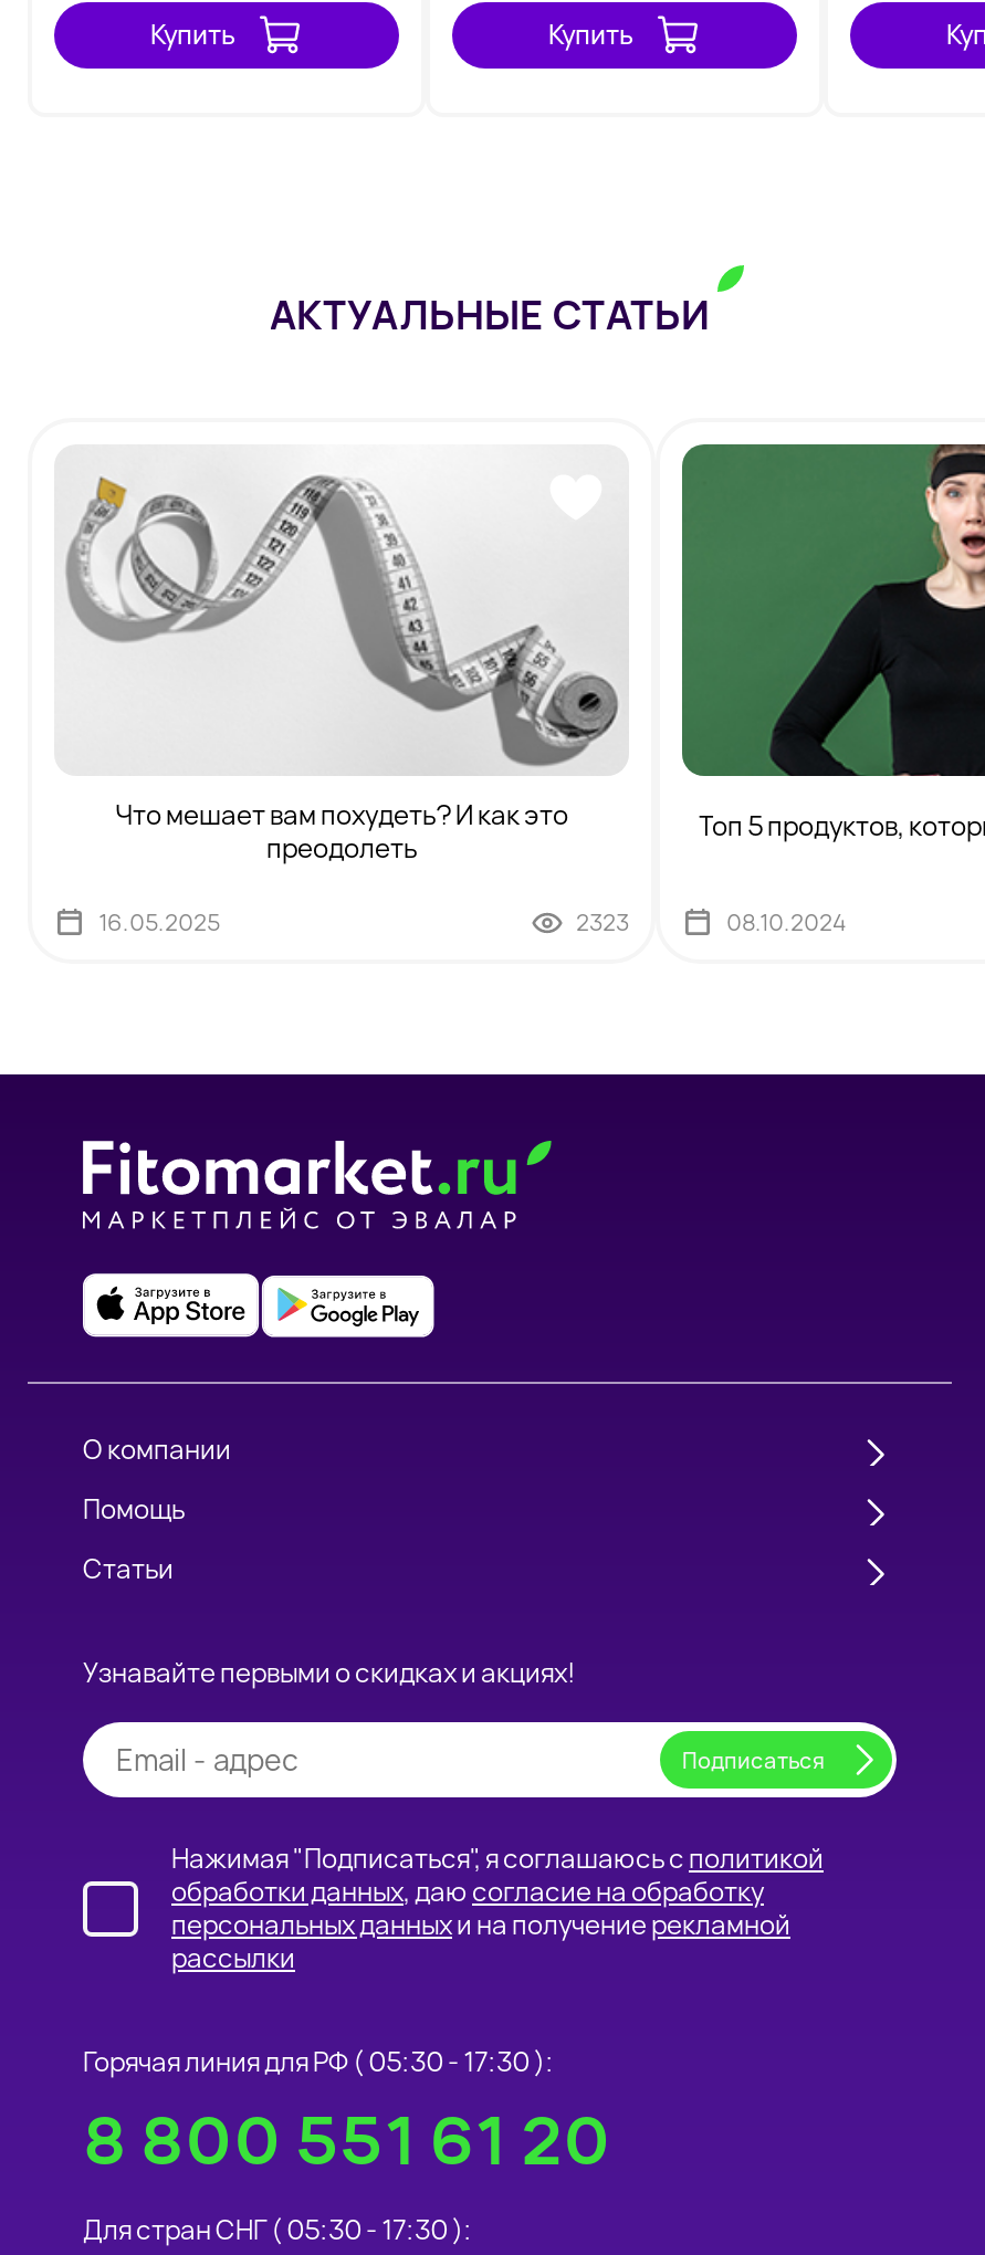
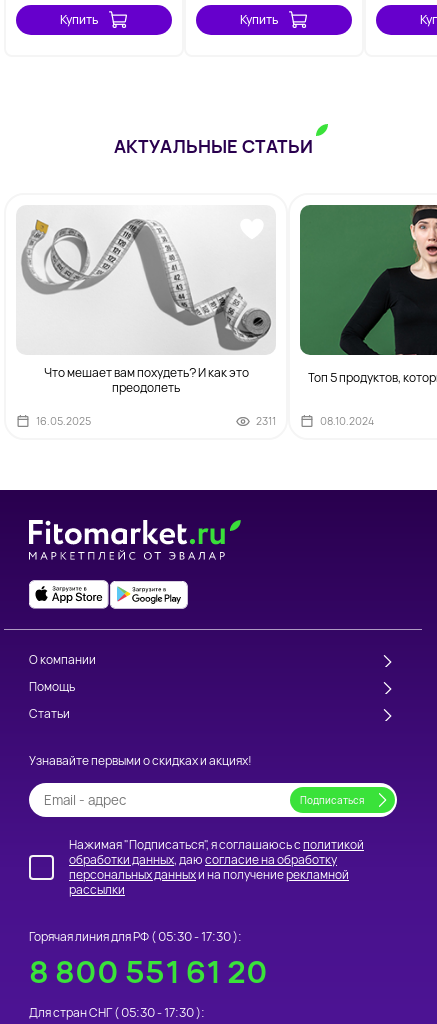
[576,906,629,937] 2323 -> [256,414,276,428] 2311

